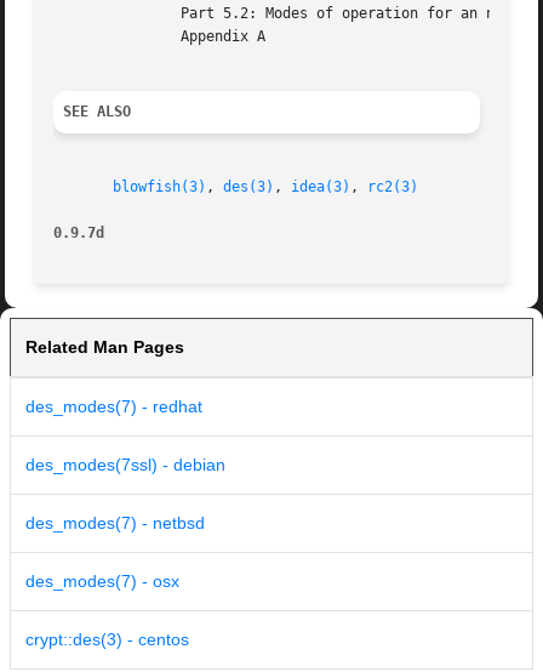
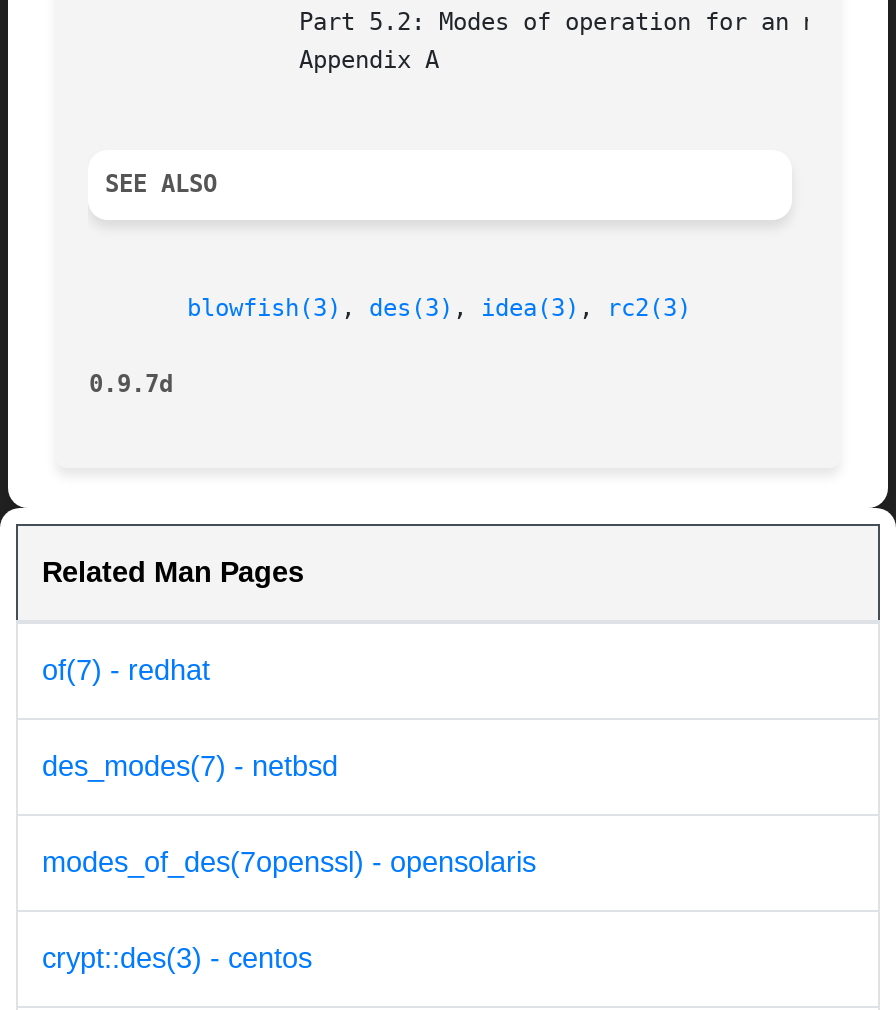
[25,397,225,475] des_modes(7) - redhat | des_modes(7ssl) - debian -> [42,655,210,687] of(7) - redhat
[25,572,179,591] des_modes(7) - osx -> [42,847,536,879] modes_of_des(7openssl) - opensolaris

